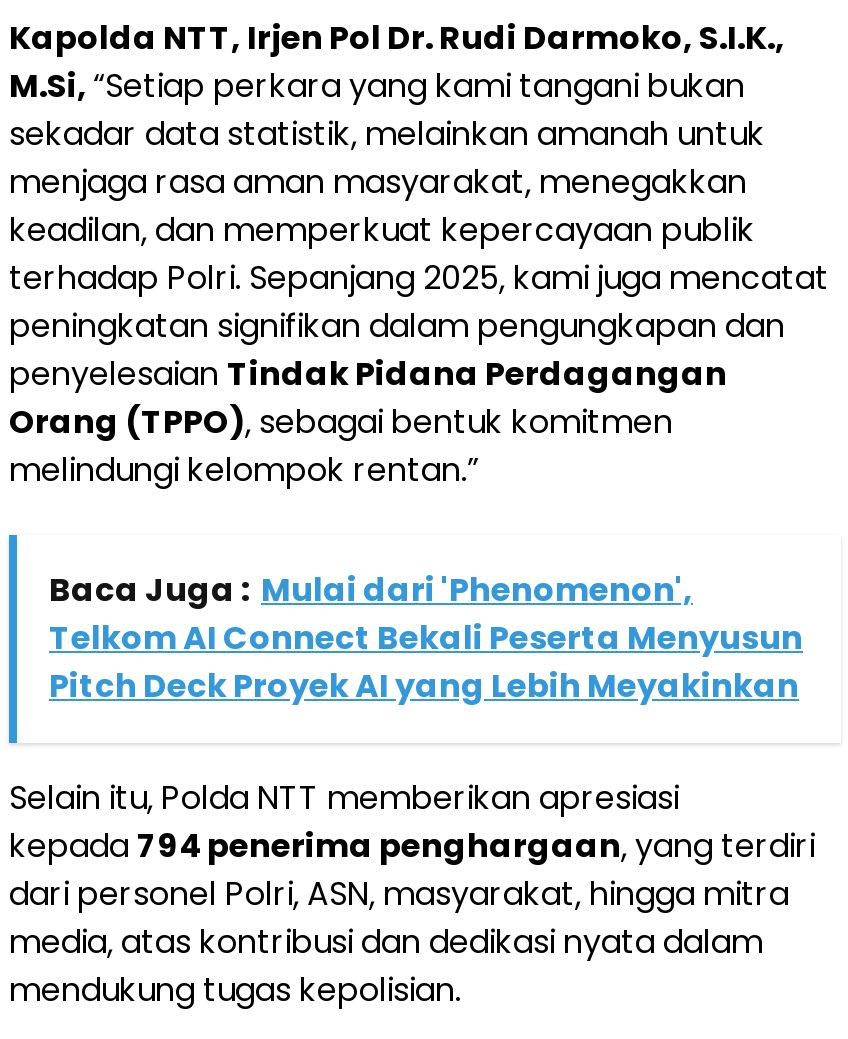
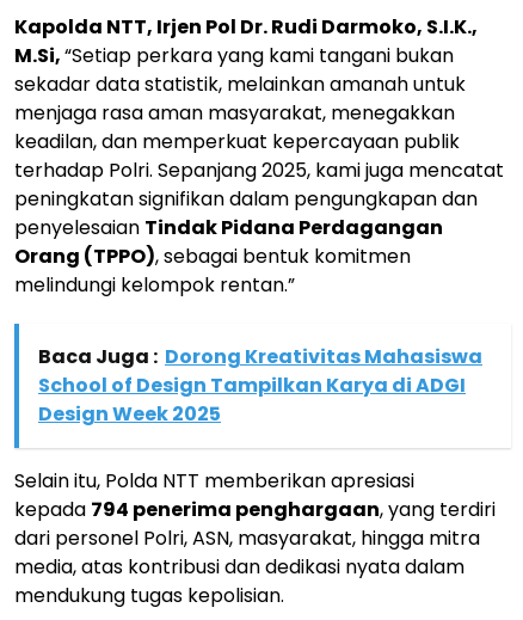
[49,566,803,708] Baca Juga : Mulai dari 'Phenomenon', | Telkom AI Connect Bekali Peserta Menyusun | Pitch Deck Proyek AI yang Lebih Meyakinkan -> [38,342,482,427] Baca Juga : Dorong Kreativitas Mahasiswa | School of Design Tampilkan Karya di ADGI | Design Week 2025

